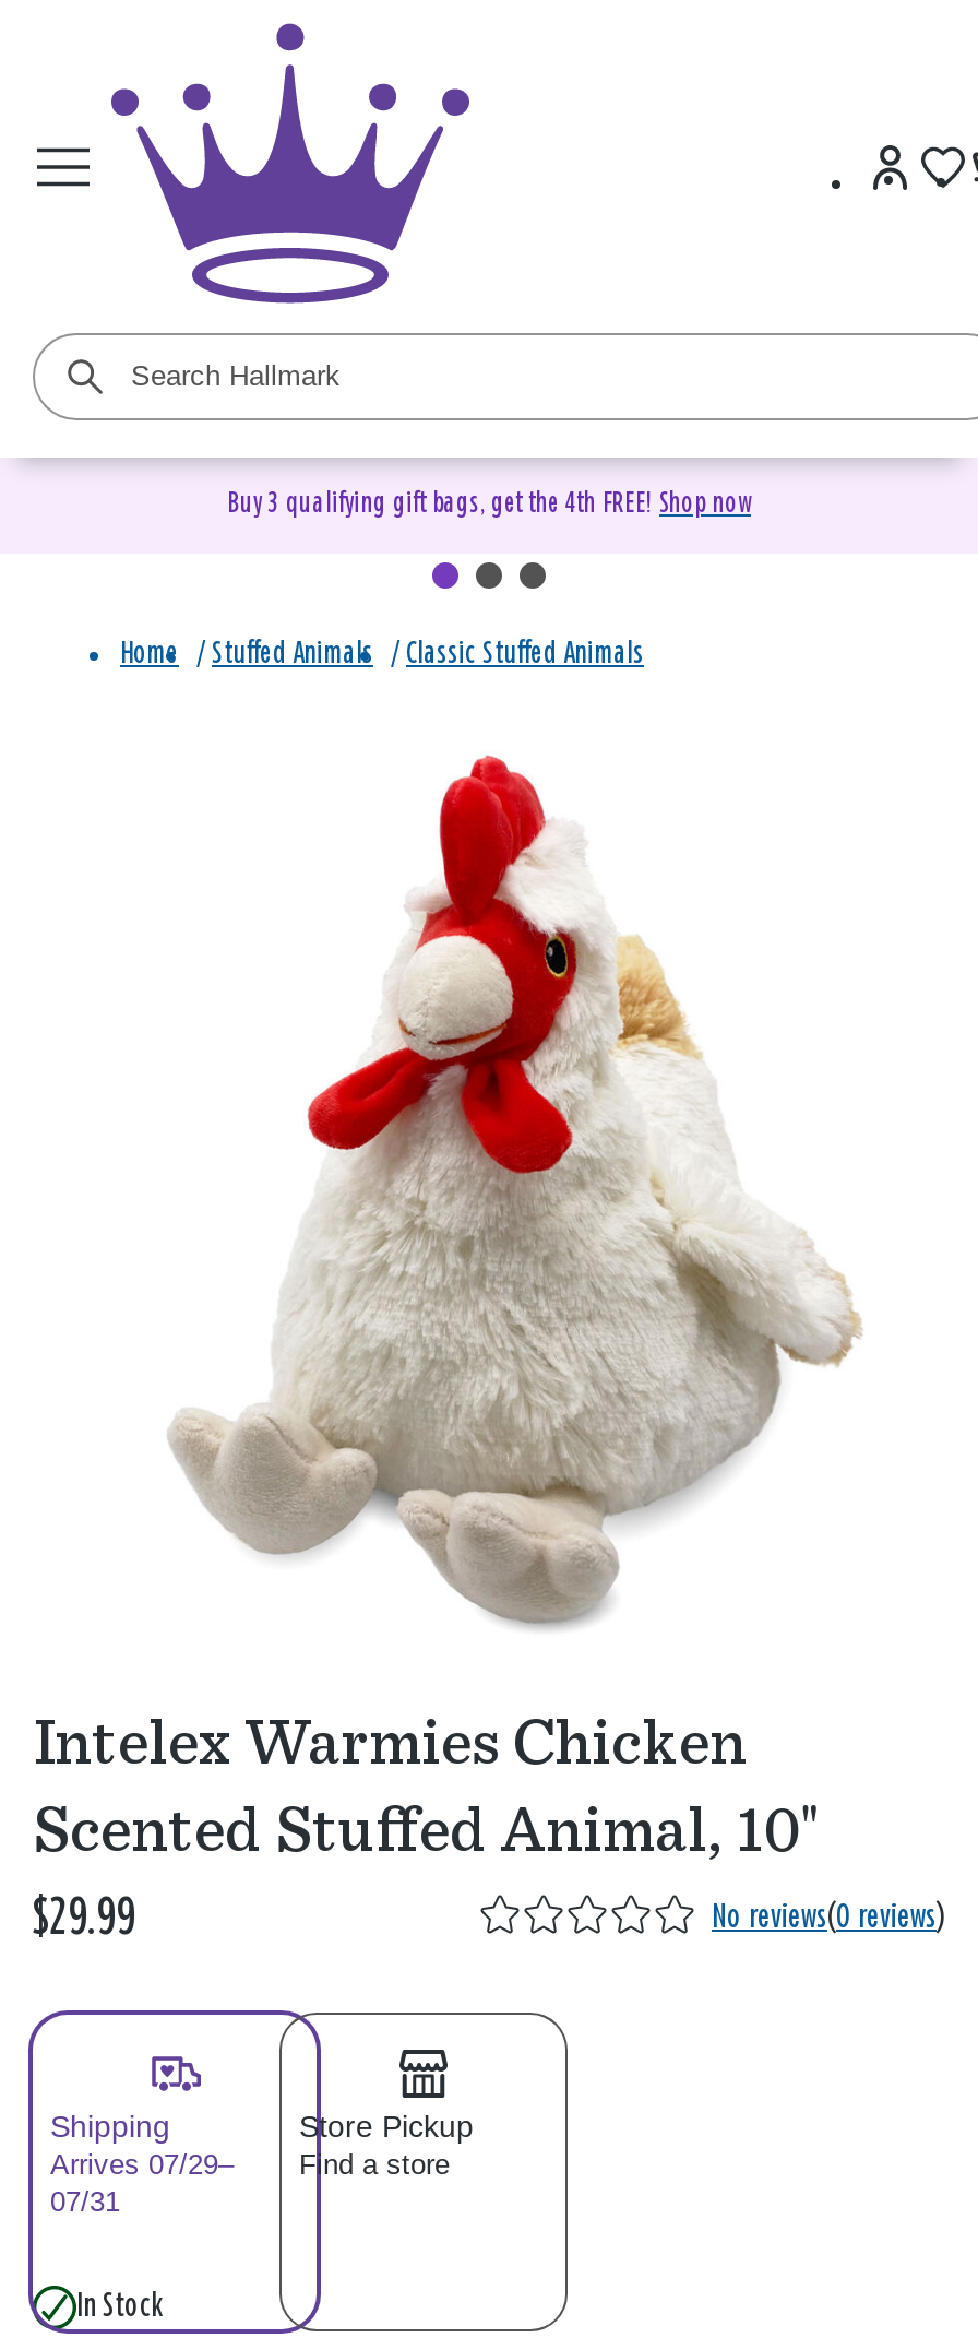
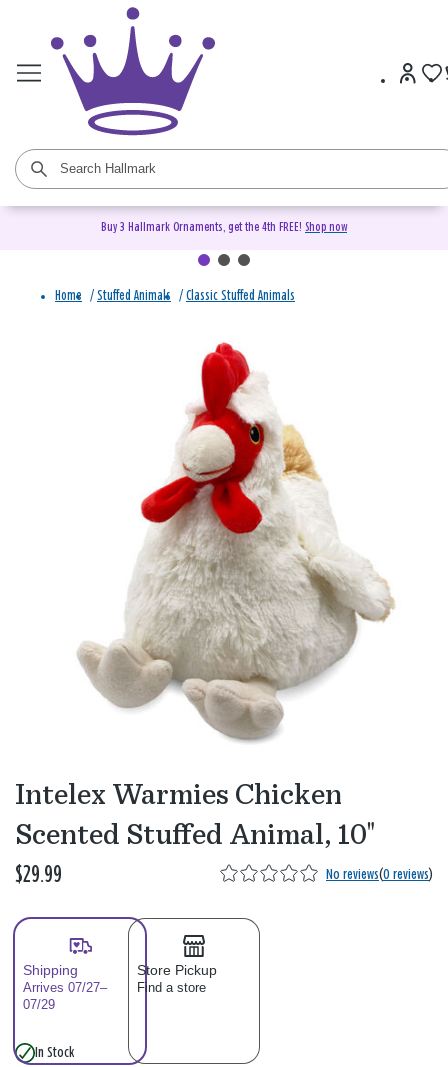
[227,491,751,519] Buy 3 qualifying gift bags, get the 4th FREE! Shop now -> [101,221,347,234] Buy 3 Hallmark Ornaments, get the 4th FREE! Shop now
[50,2148,450,2181] Arrives 07/29– Find a store -> [23,980,206,995] Arrives 07/27– Find a store
[50,2185,120,2218] 07/31 -> [23,997,55,1012] 07/29

